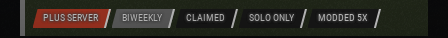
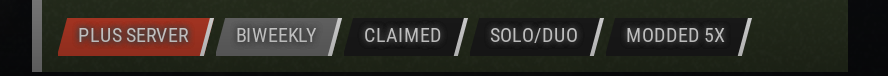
[249,12,294,23] SOLO ONLY -> [490,24,578,46] SOLO/DUO

